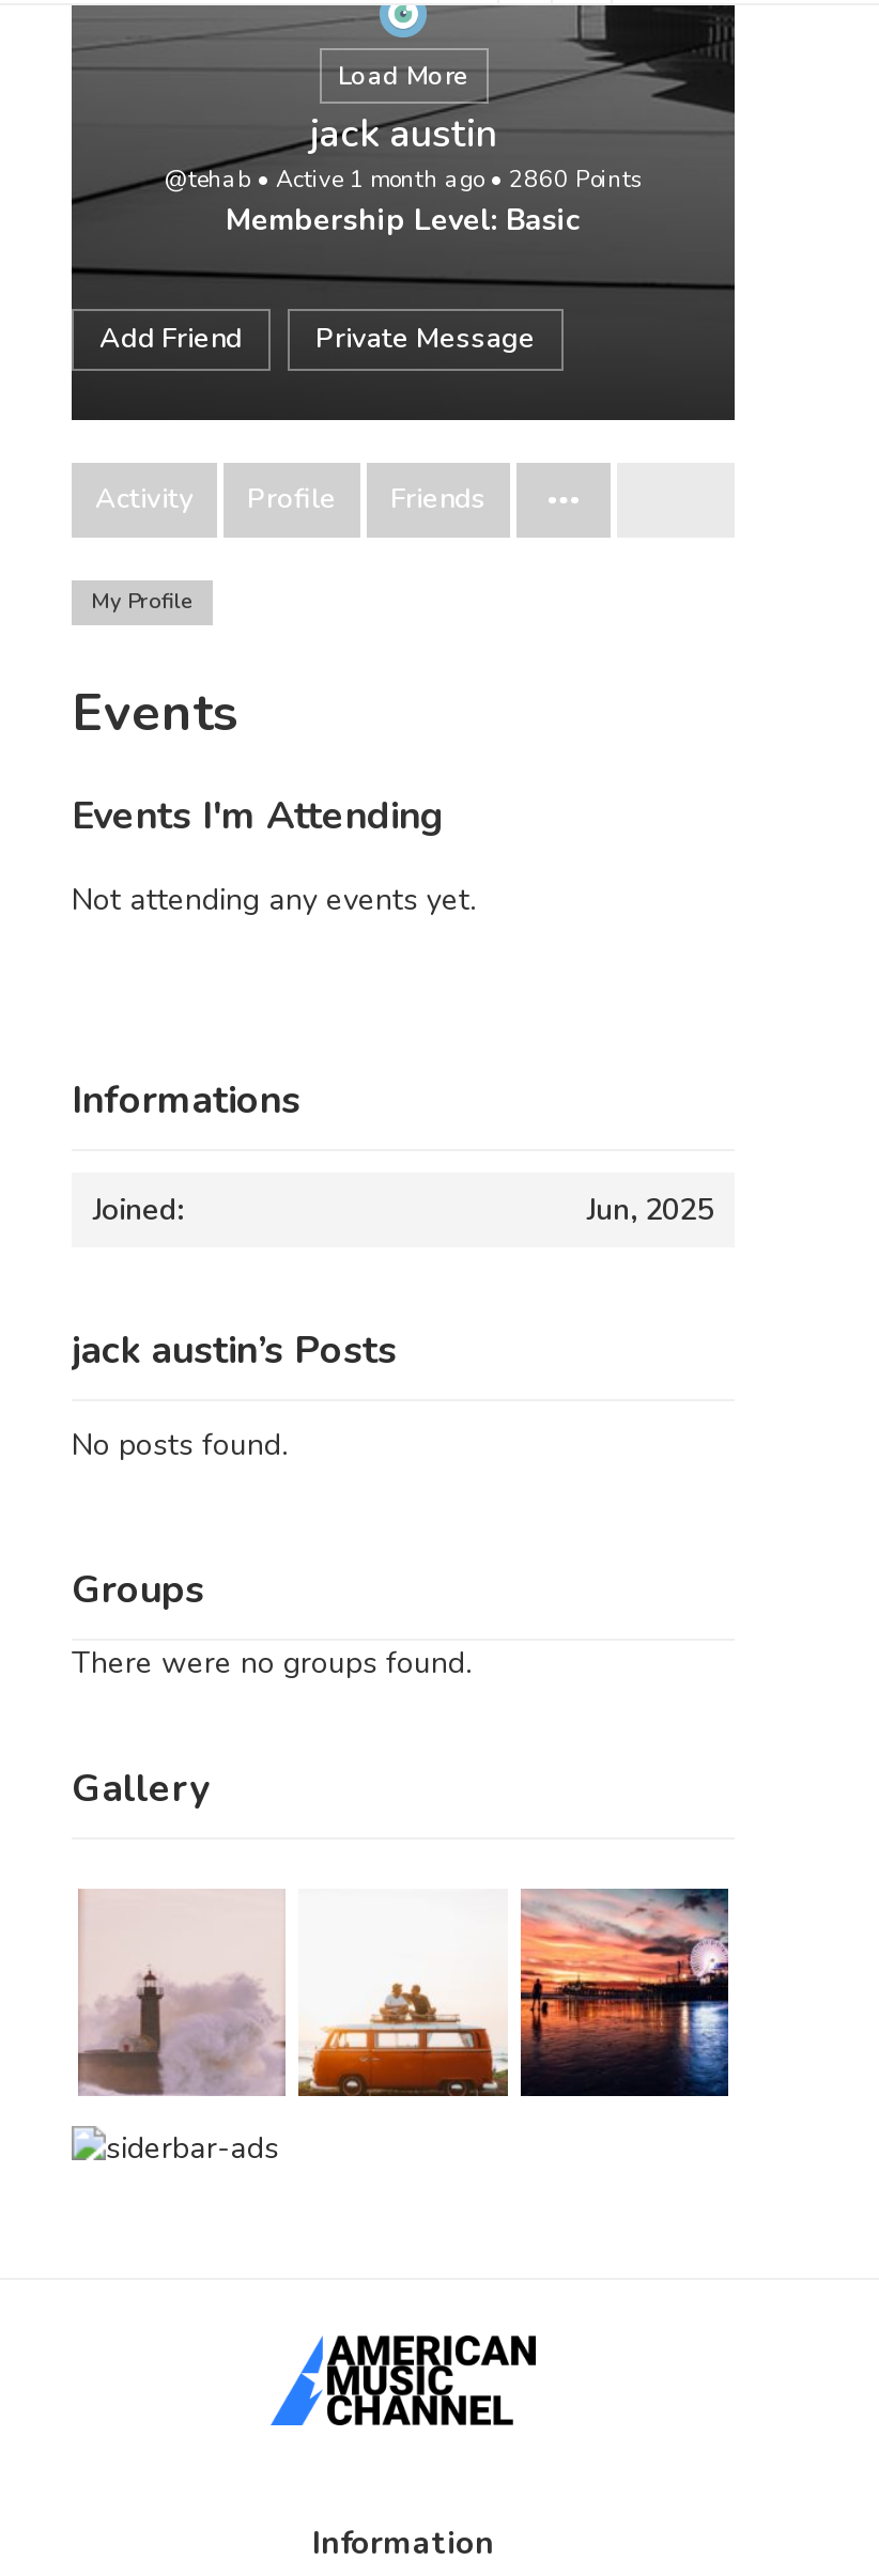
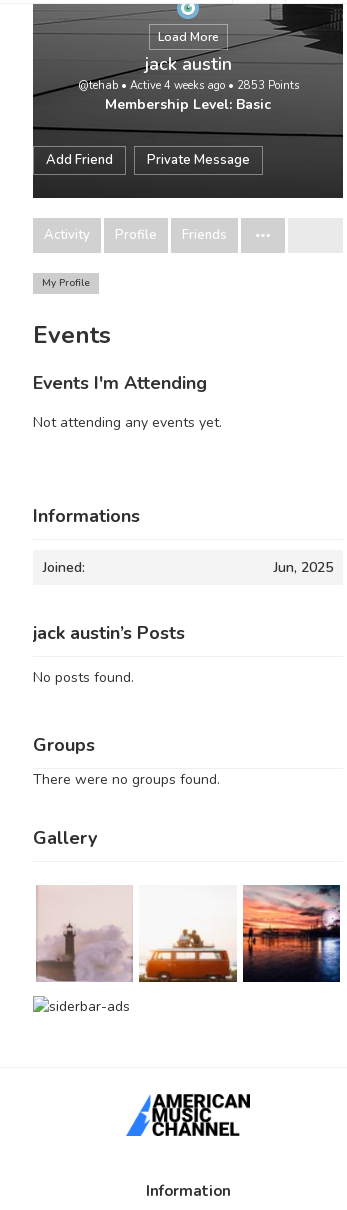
[165,164,642,196] @tehab • Active 1 month ago • 2860 Points -> [77,78,298,93] @tehab • Active 4 weeks ago • 2853 Points

